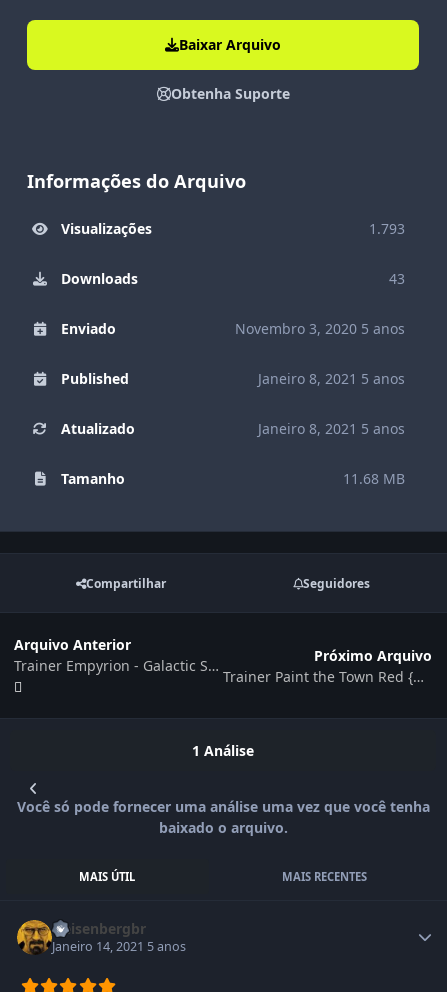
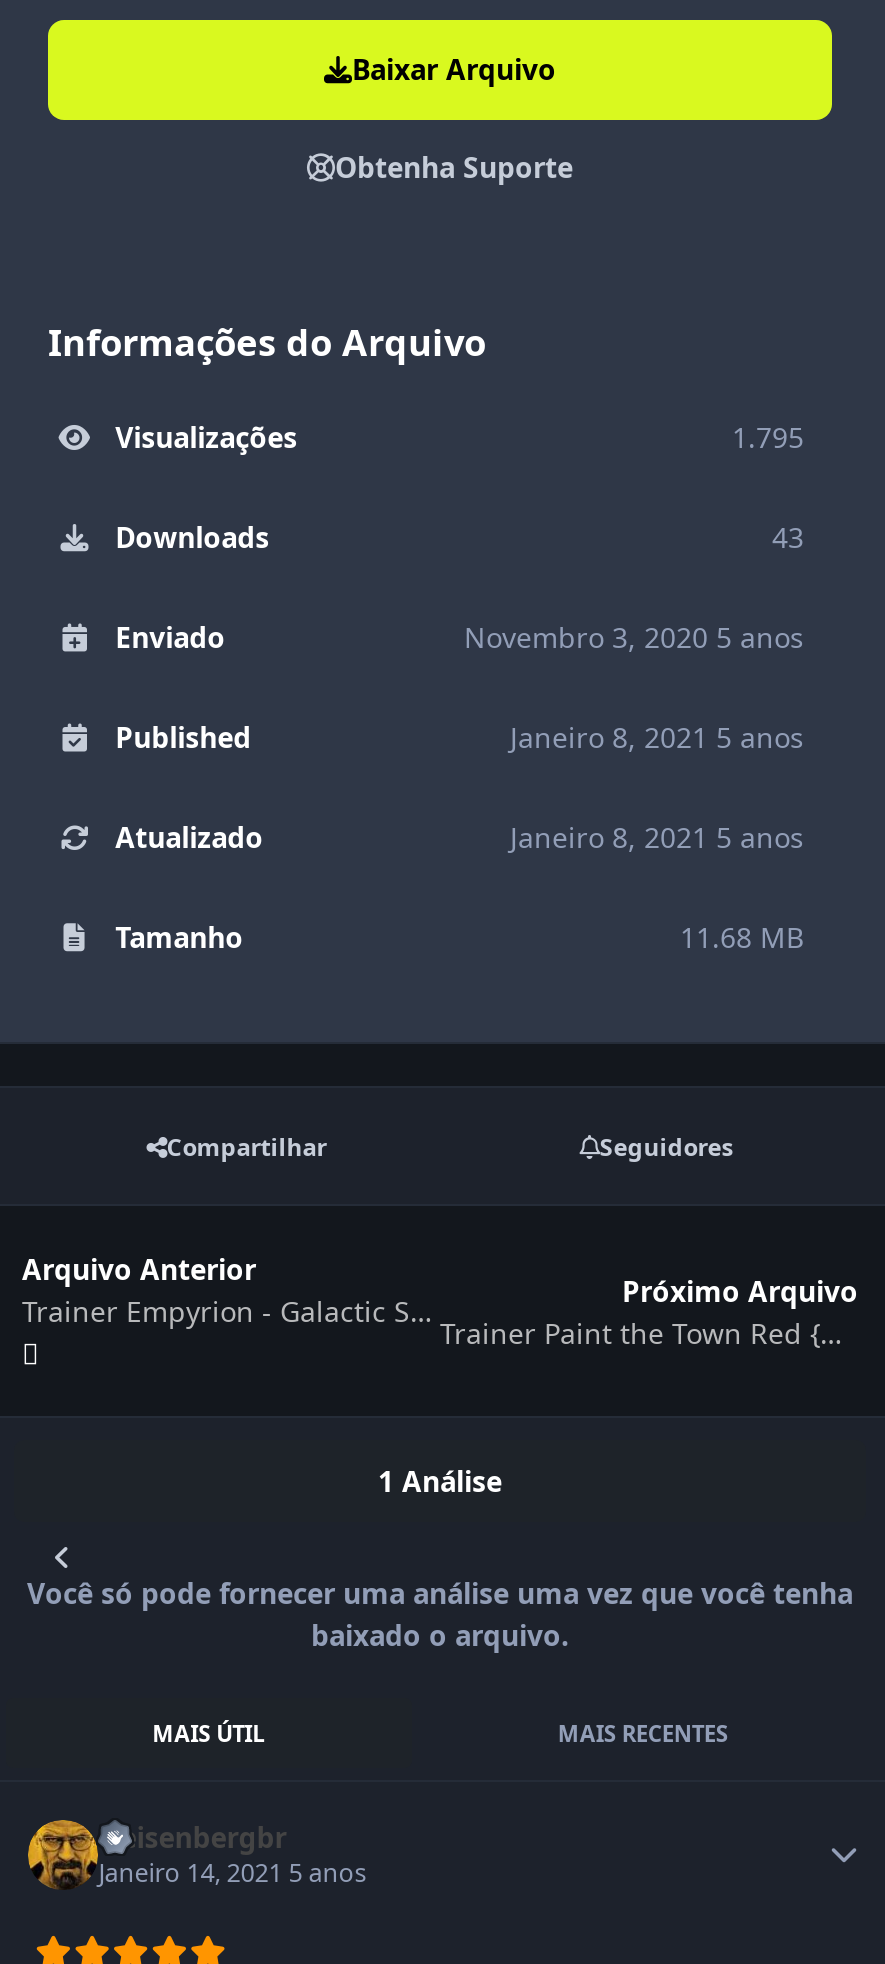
[369,219,405,238] 1.793 -> [732,419,804,457] 1.795

